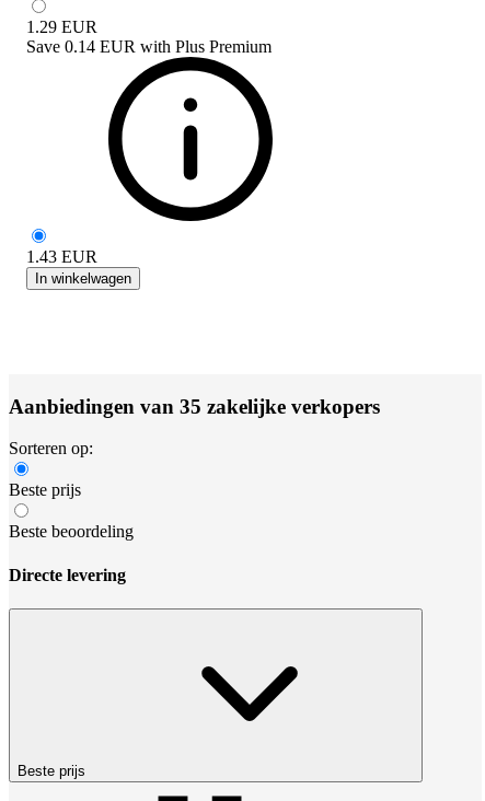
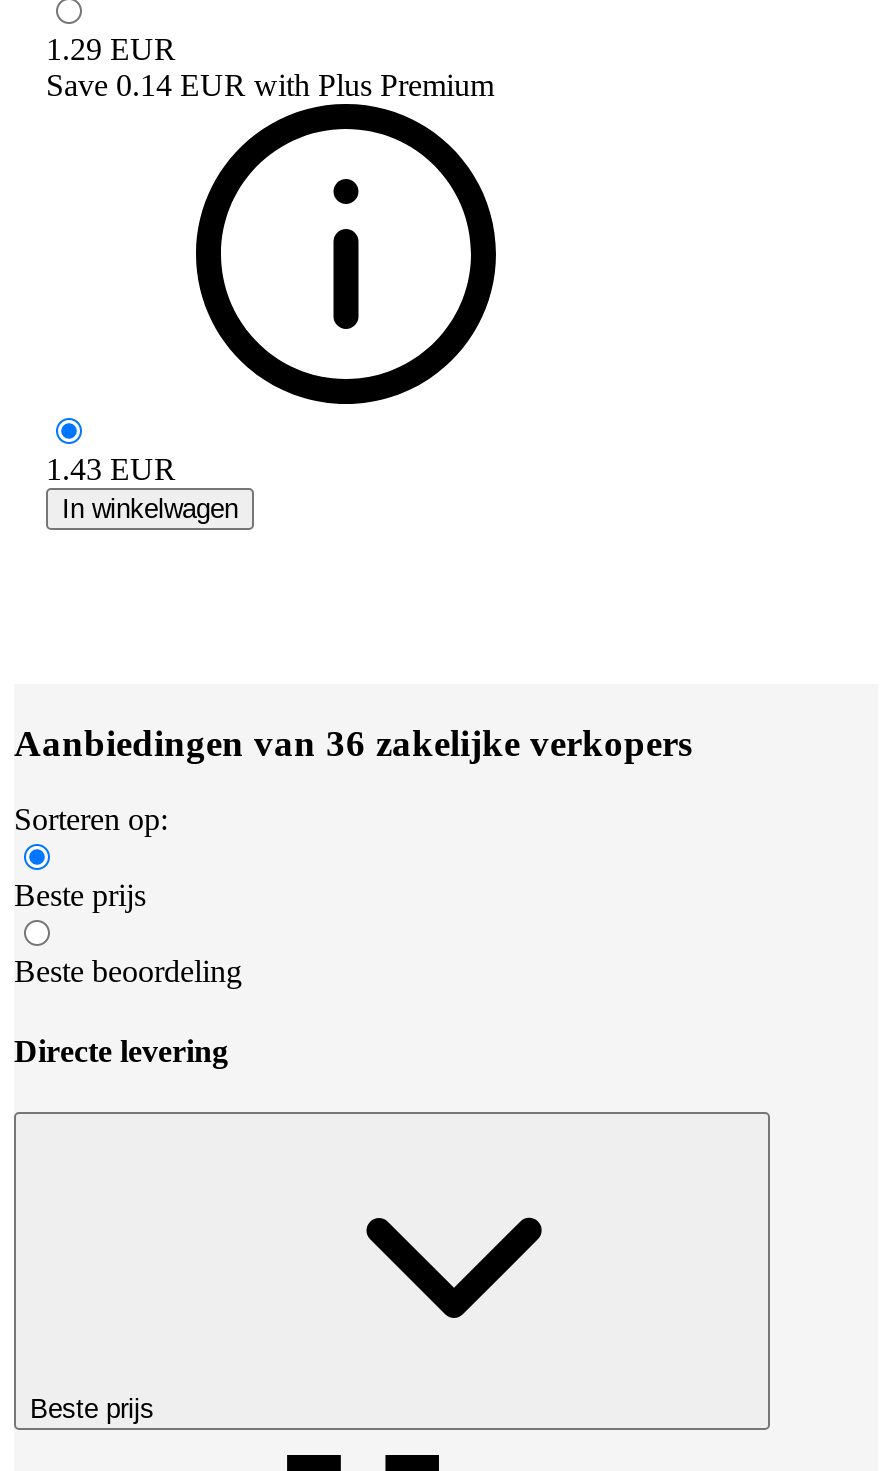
[9,394,380,417] Aanbiedingen van 35 zakelijke verkopers -> [14,721,692,763] Aanbiedingen van 36 zakelijke verkopers

